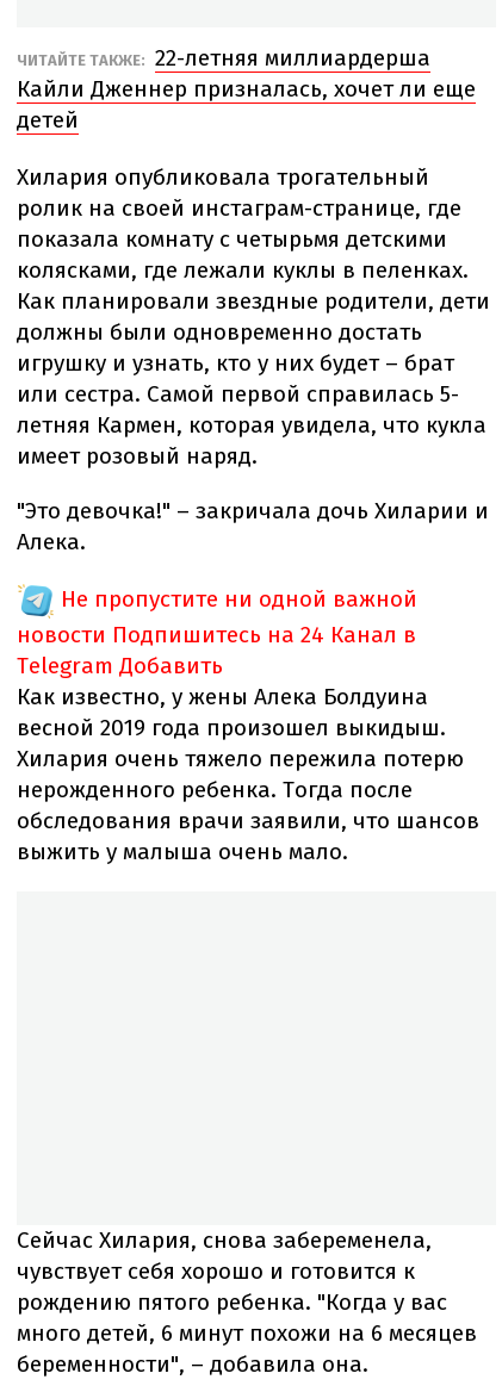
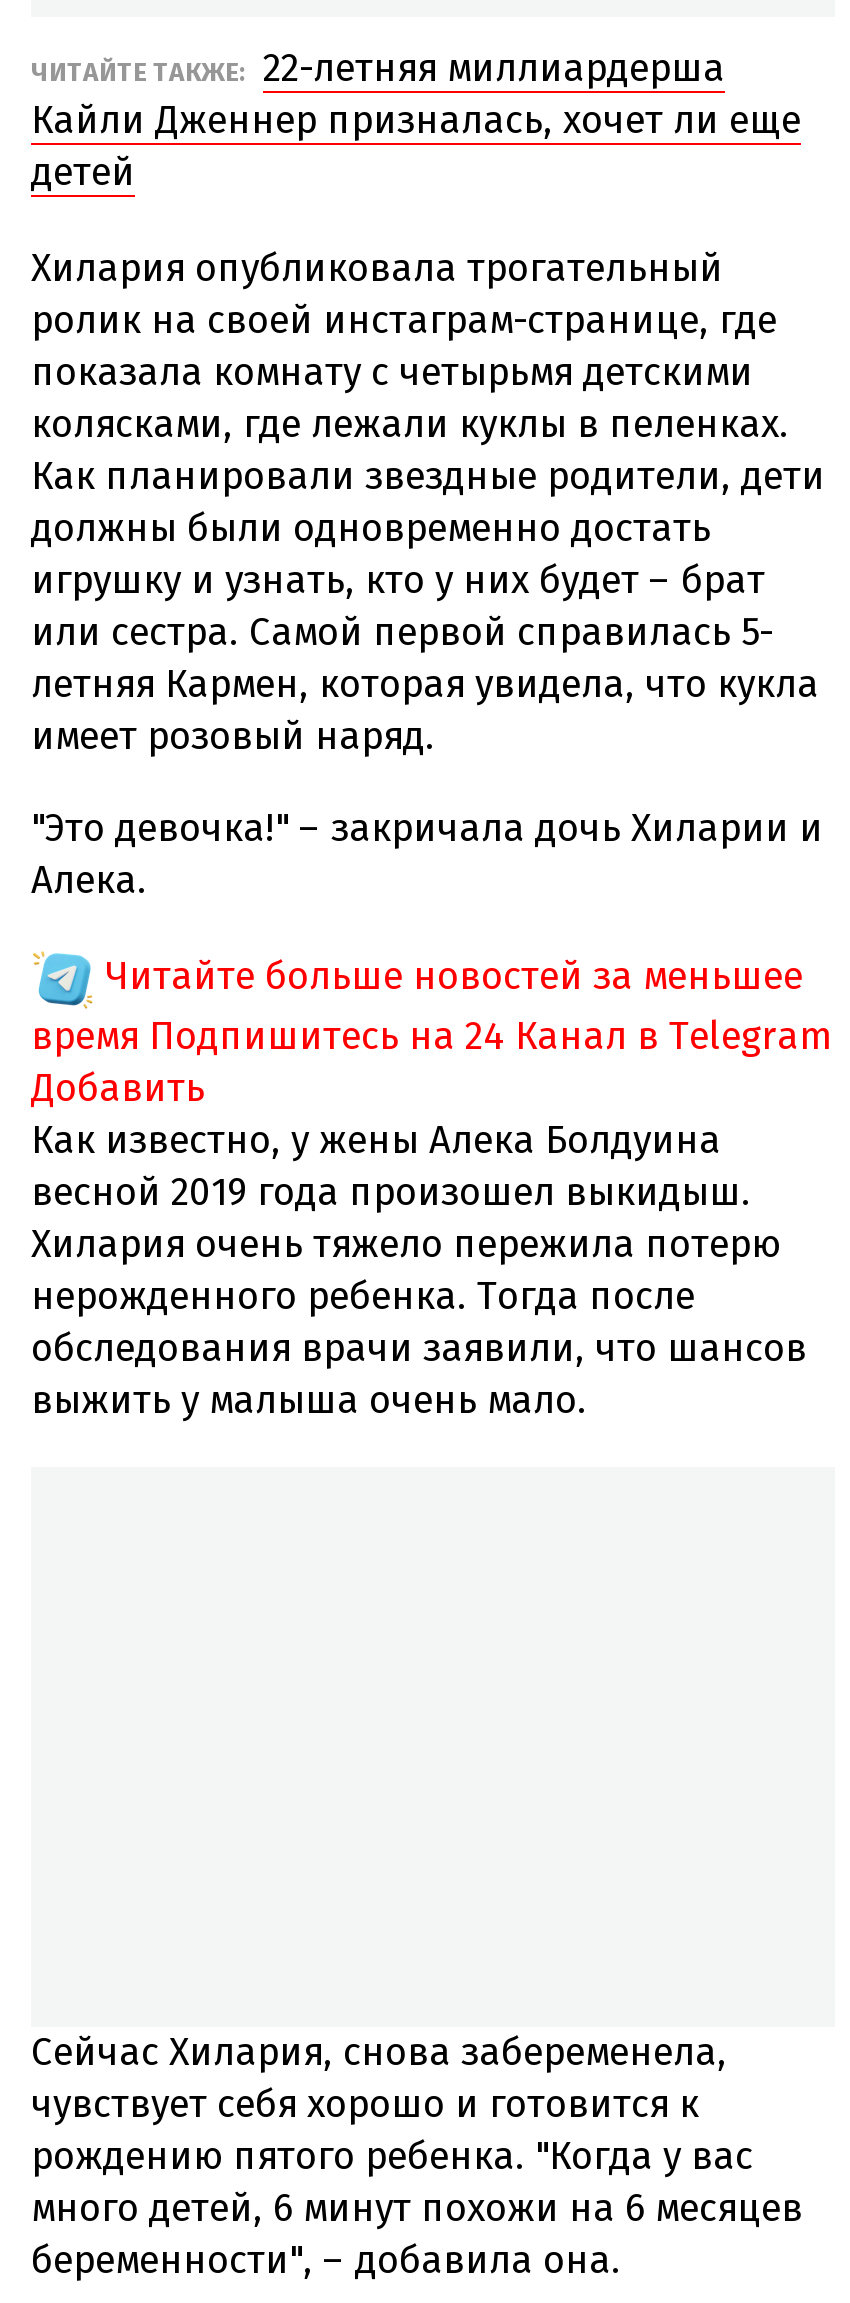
[17,585,417,679] Не пропустите ни одной важной | новости Подпишитесь на 24 Канал в | Telegram Добавить -> [31,952,831,1110] Читайте больше новостей за меньшее | время Подпишитесь на 24 Канал в Telegram | Добавить

